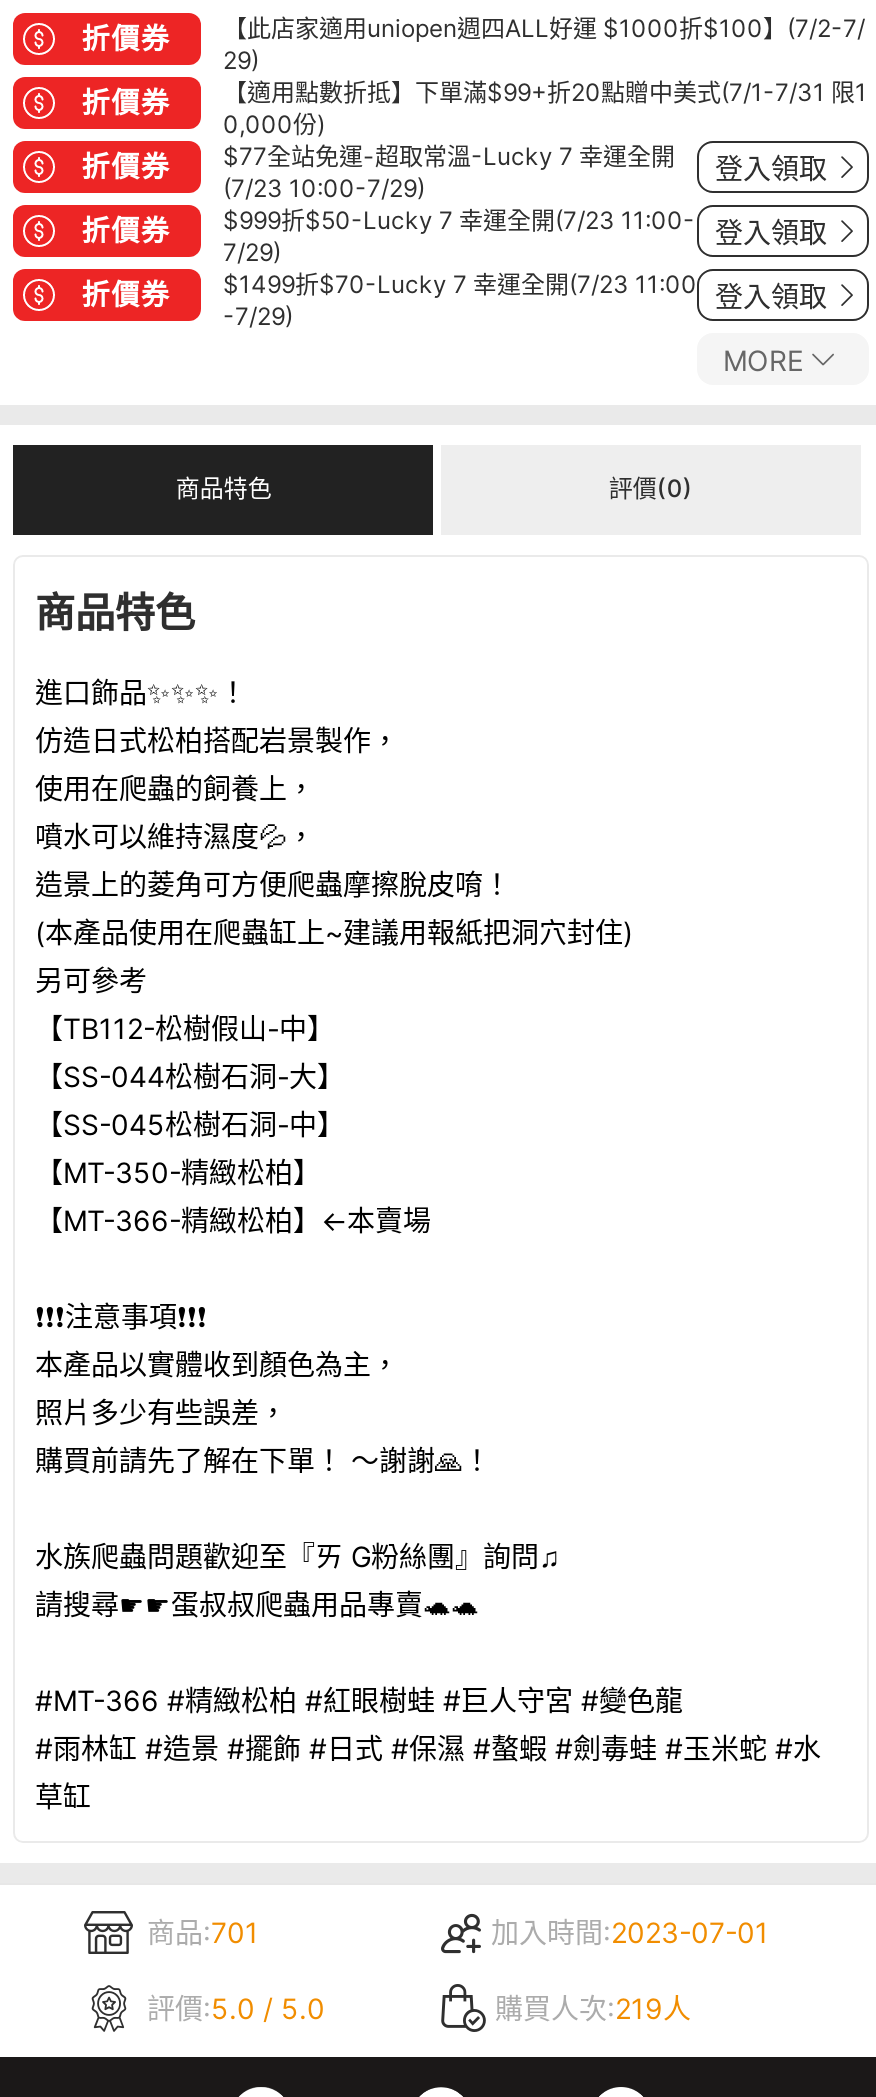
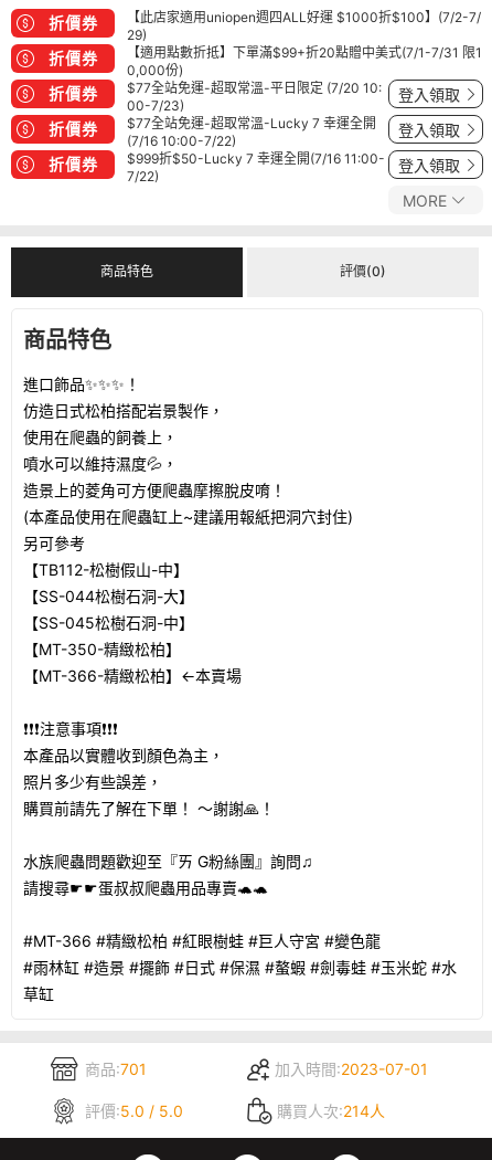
moved [223,140,675,170] -> [127,114,376,131]: $77全站免運-超取常溫-Lucky 7 幸運全開
[223,172,425,202] (7/23 10:00-7/29) -> [127,79,382,113] $77全站免運-超取常溫-平日限定 (7/20 10: | 00-7/23)
[223,204,695,266] $999折$50-Lucky 7 幸運全開(7/23 11:00- | 7/29) -> [127,132,236,149] (7/16 10:00-7/22)
[223,268,697,298] $1499折$70-Lucky 7 幸運全開(7/23 11:00 -> [127,150,385,166] $999折$50-Lucky 7 幸運全開(7/16 11:00-
[223,300,293,330] -7/29) -> [127,167,159,184] 7/22)
[495,1990,691,2024] 購買人次:219人 -> [277,1101,385,1120] 購買人次:214人

